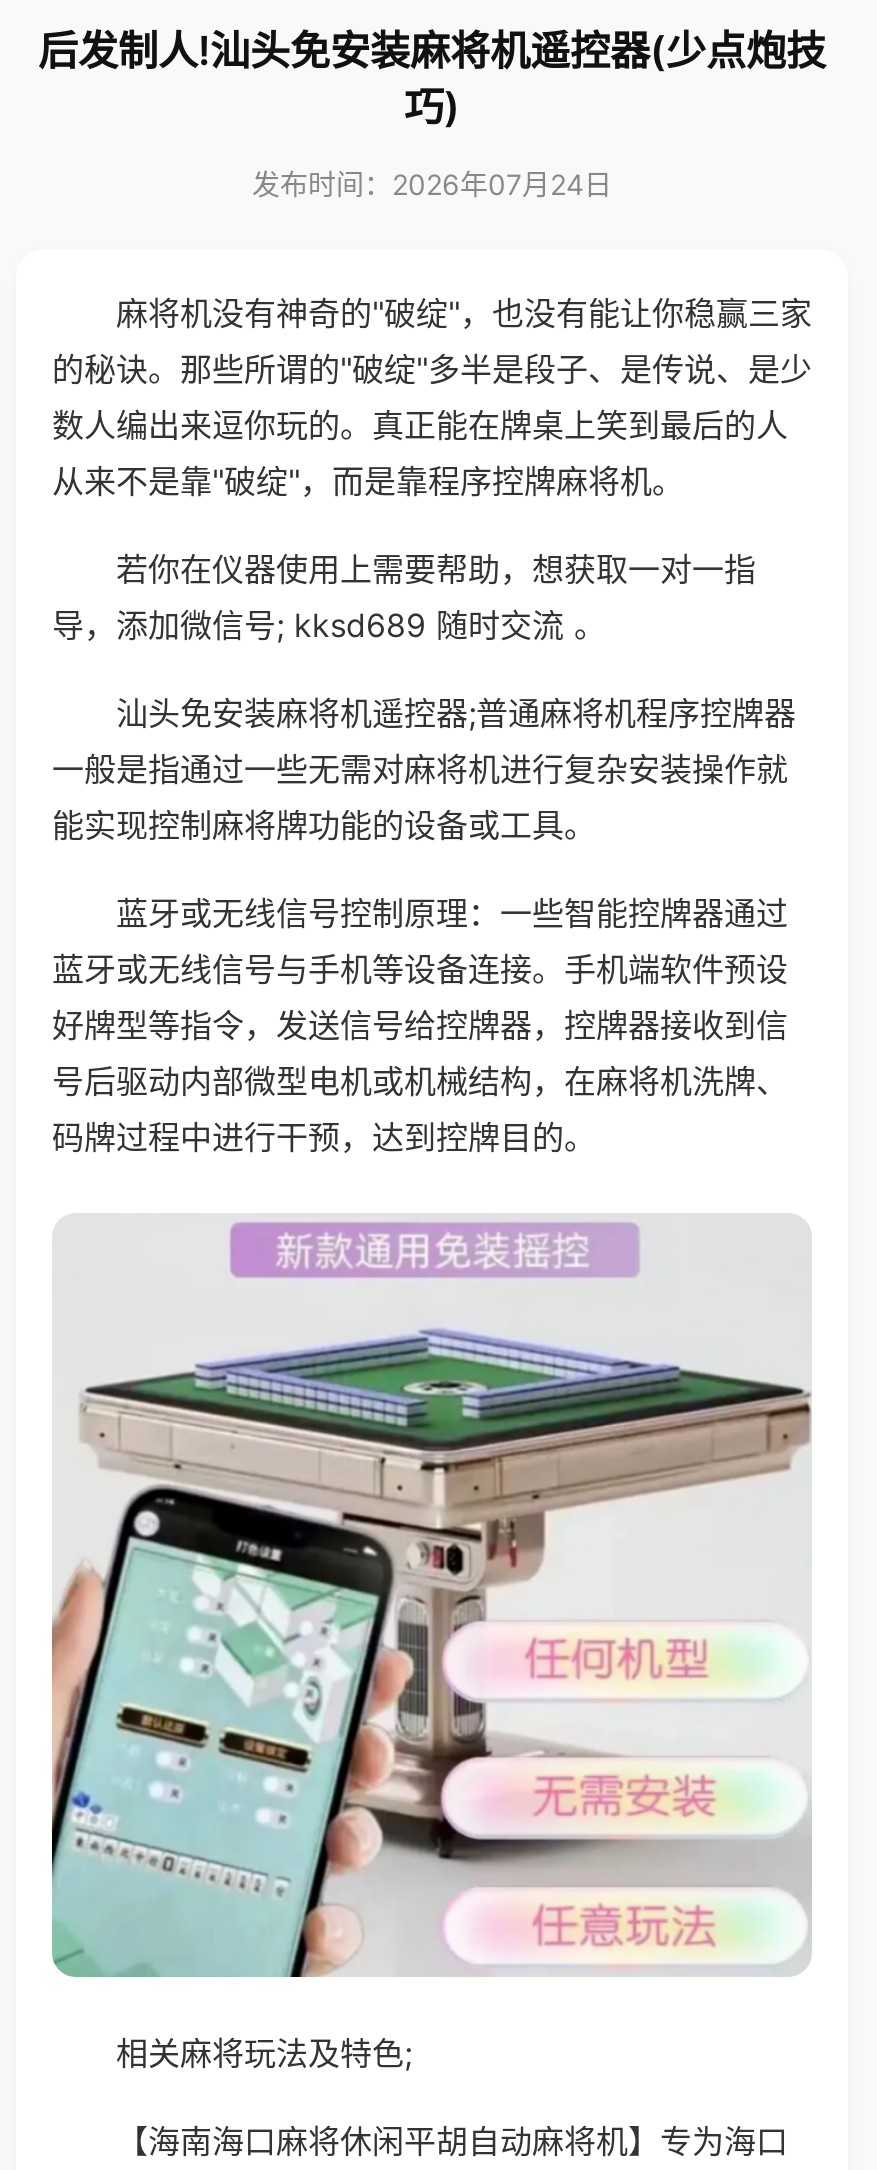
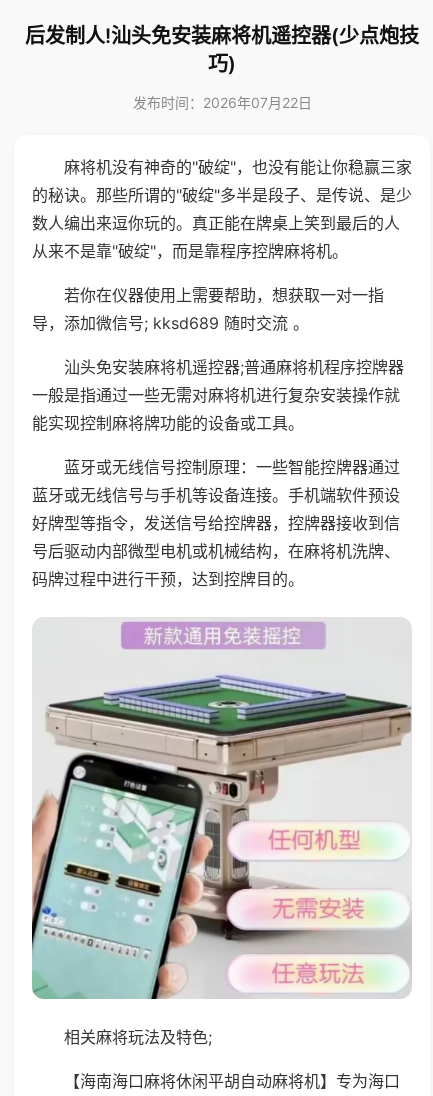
[252,167,612,201] 发布时间：2026年07月24日 -> [132,94,311,111] 发布时间：2026年07月22日

